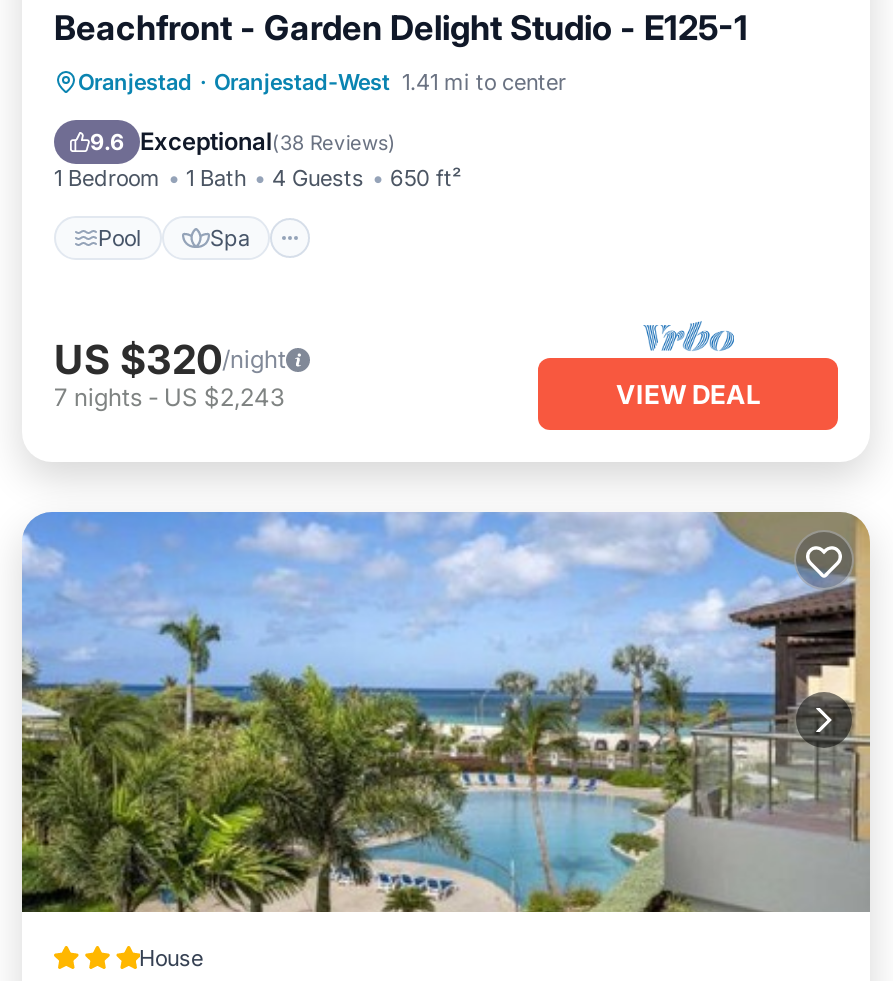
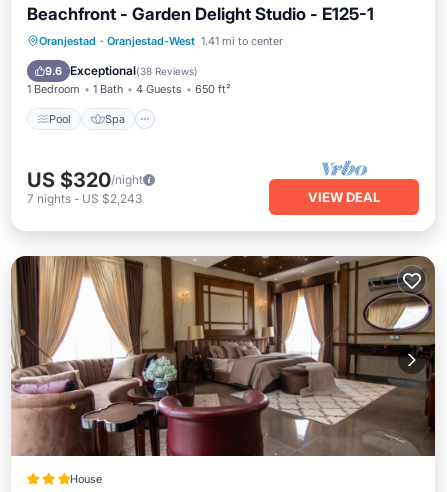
[20,510,870,914] [image] -> [10,255,436,457] [image]

